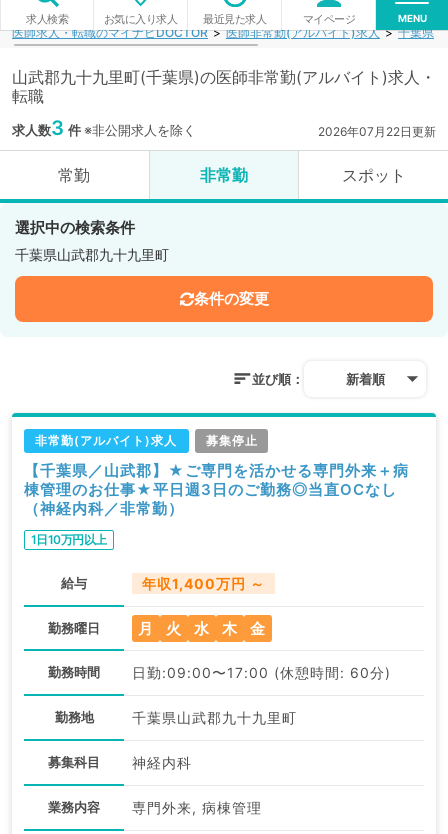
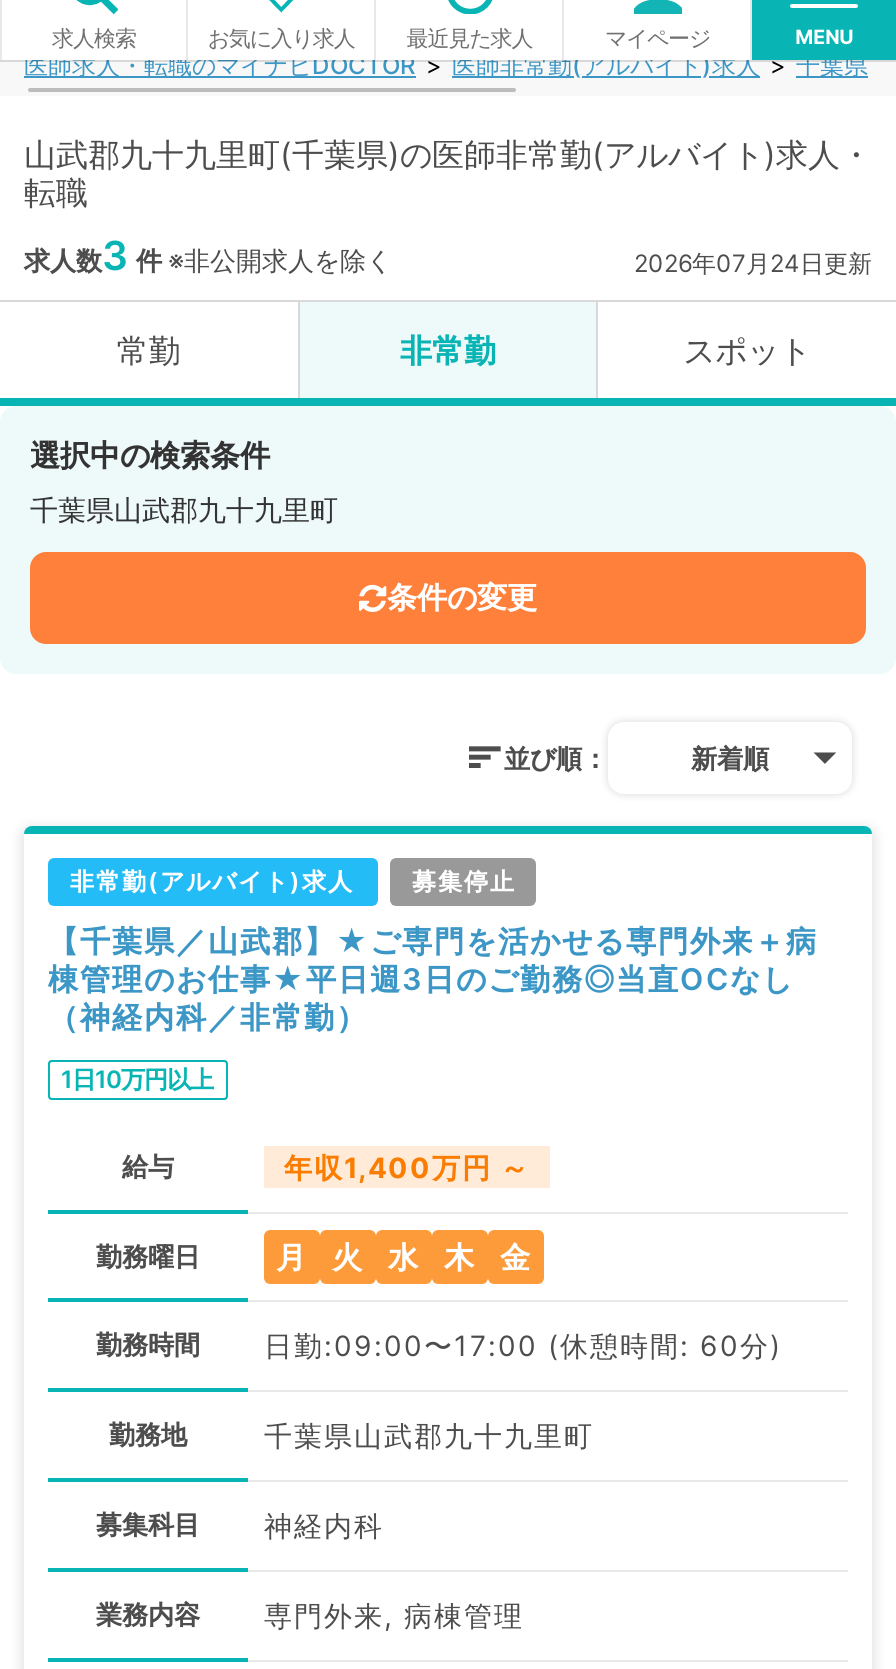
[318,124,436,139] 2026年07月22日更新 -> [634,248,872,278] 2026年07月24日更新

